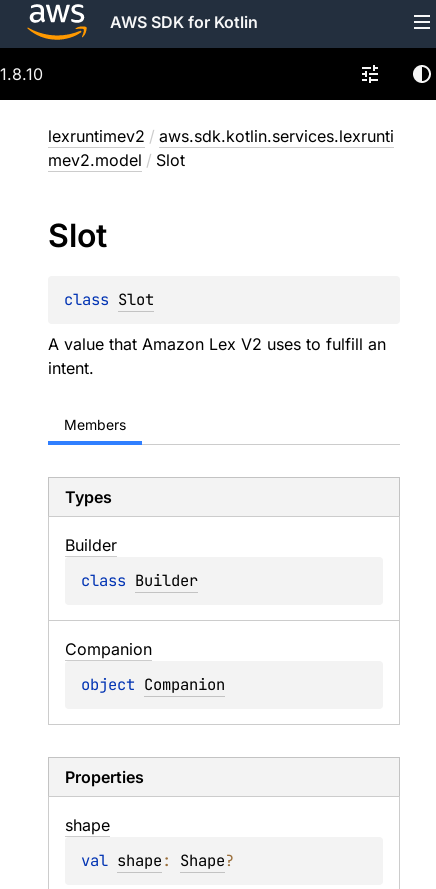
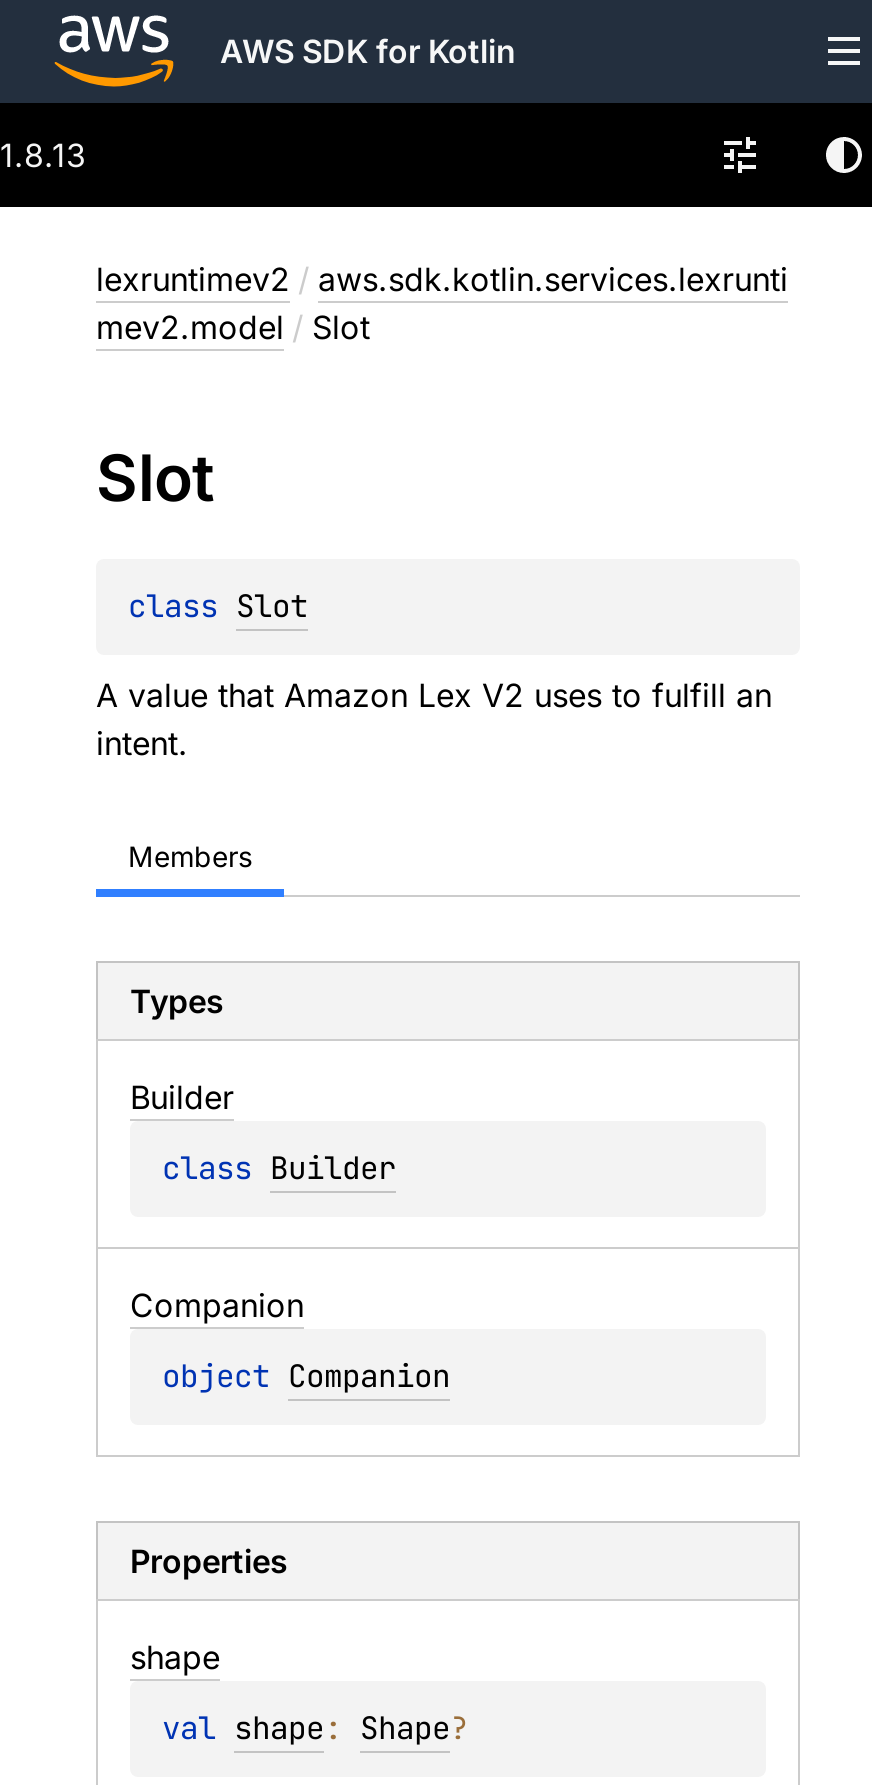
[0,64,43,84] 1.8.10 -> [0,135,86,175] 1.8.13

